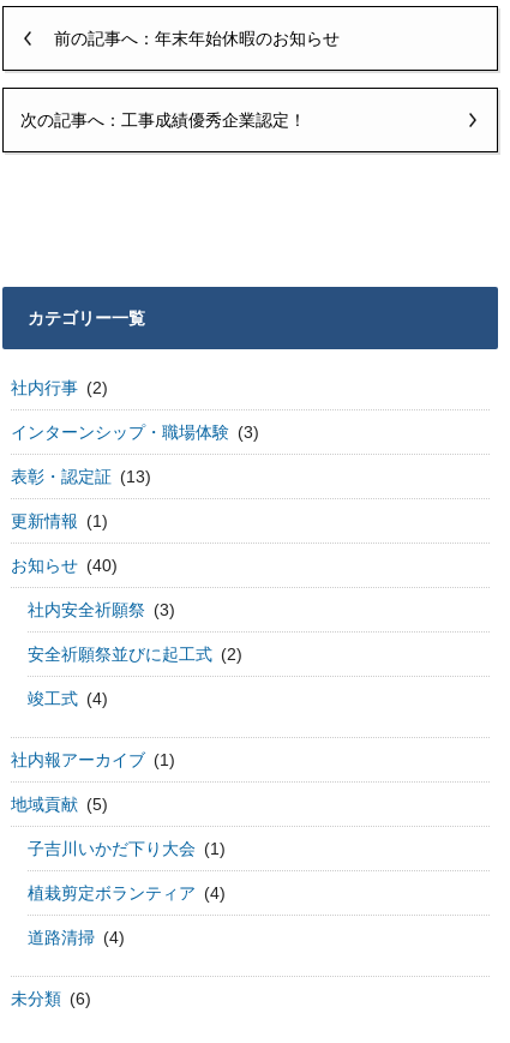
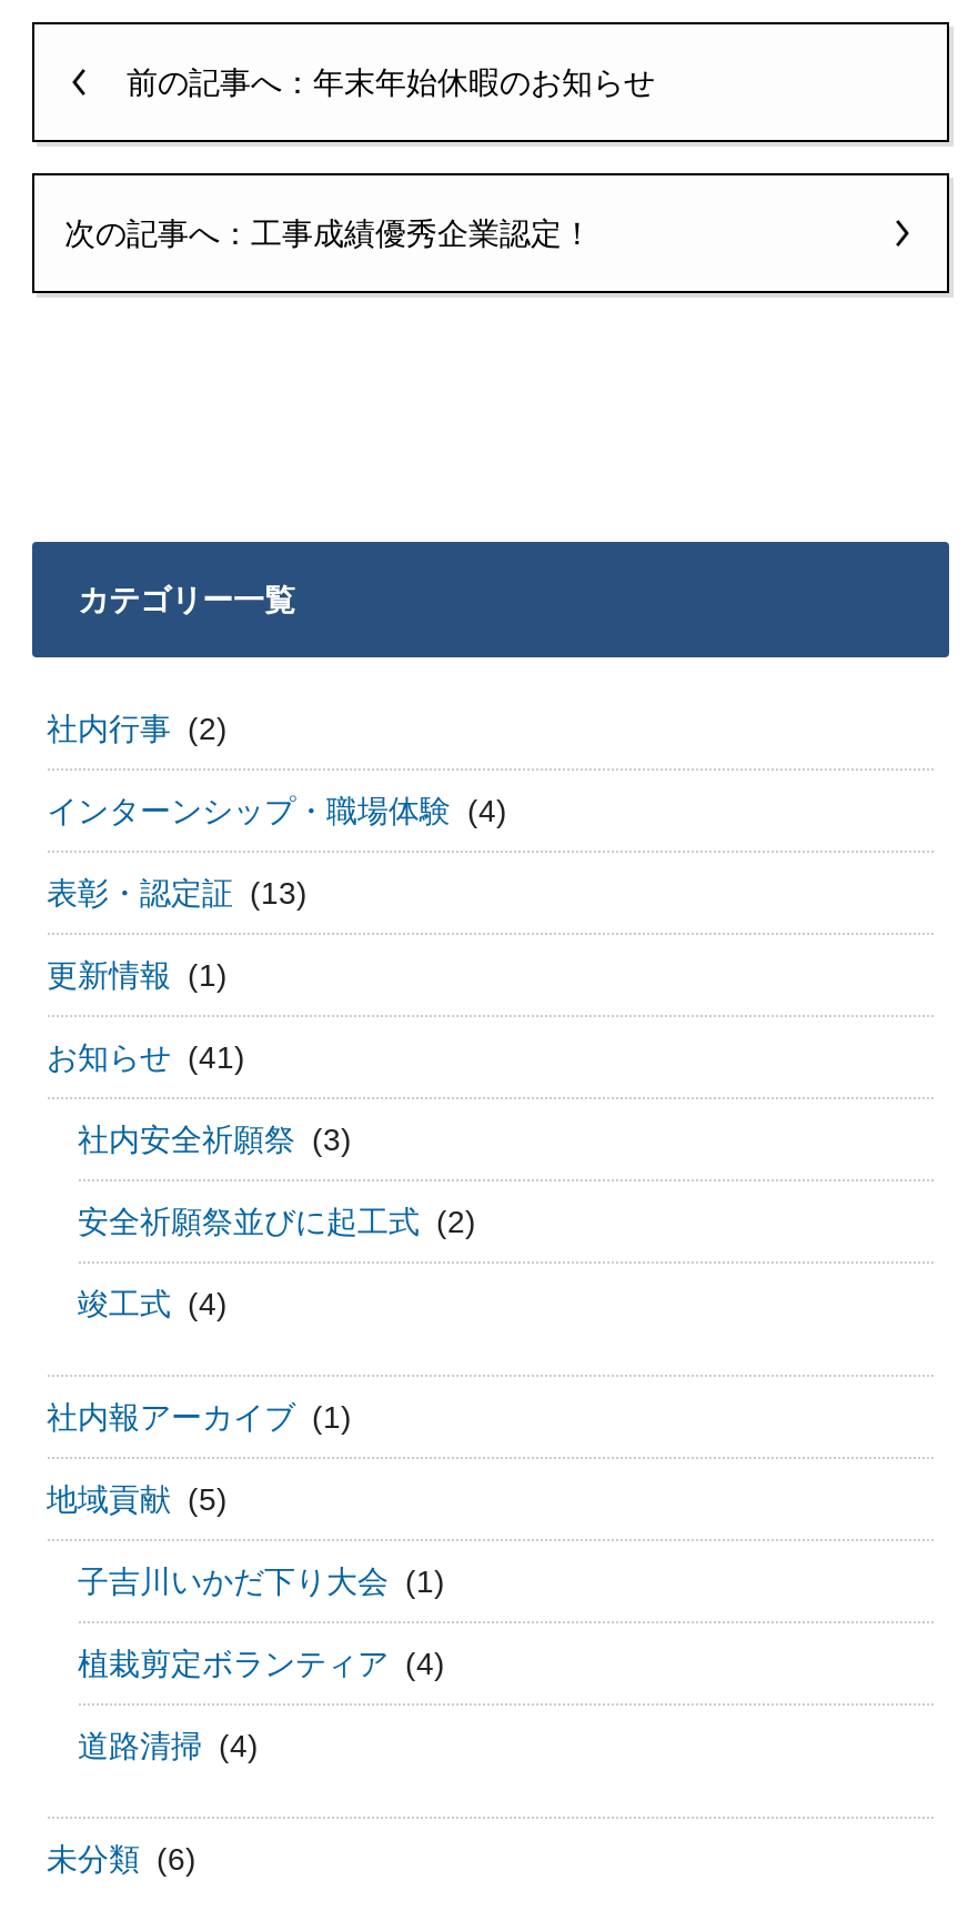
[10,423,259,442] インターンシップ・職場体験 (3) -> [47,793,507,829] インターンシップ・職場体験 (4)
[10,556,118,575] お知らせ (40) -> [47,1040,245,1075] お知らせ (41)

